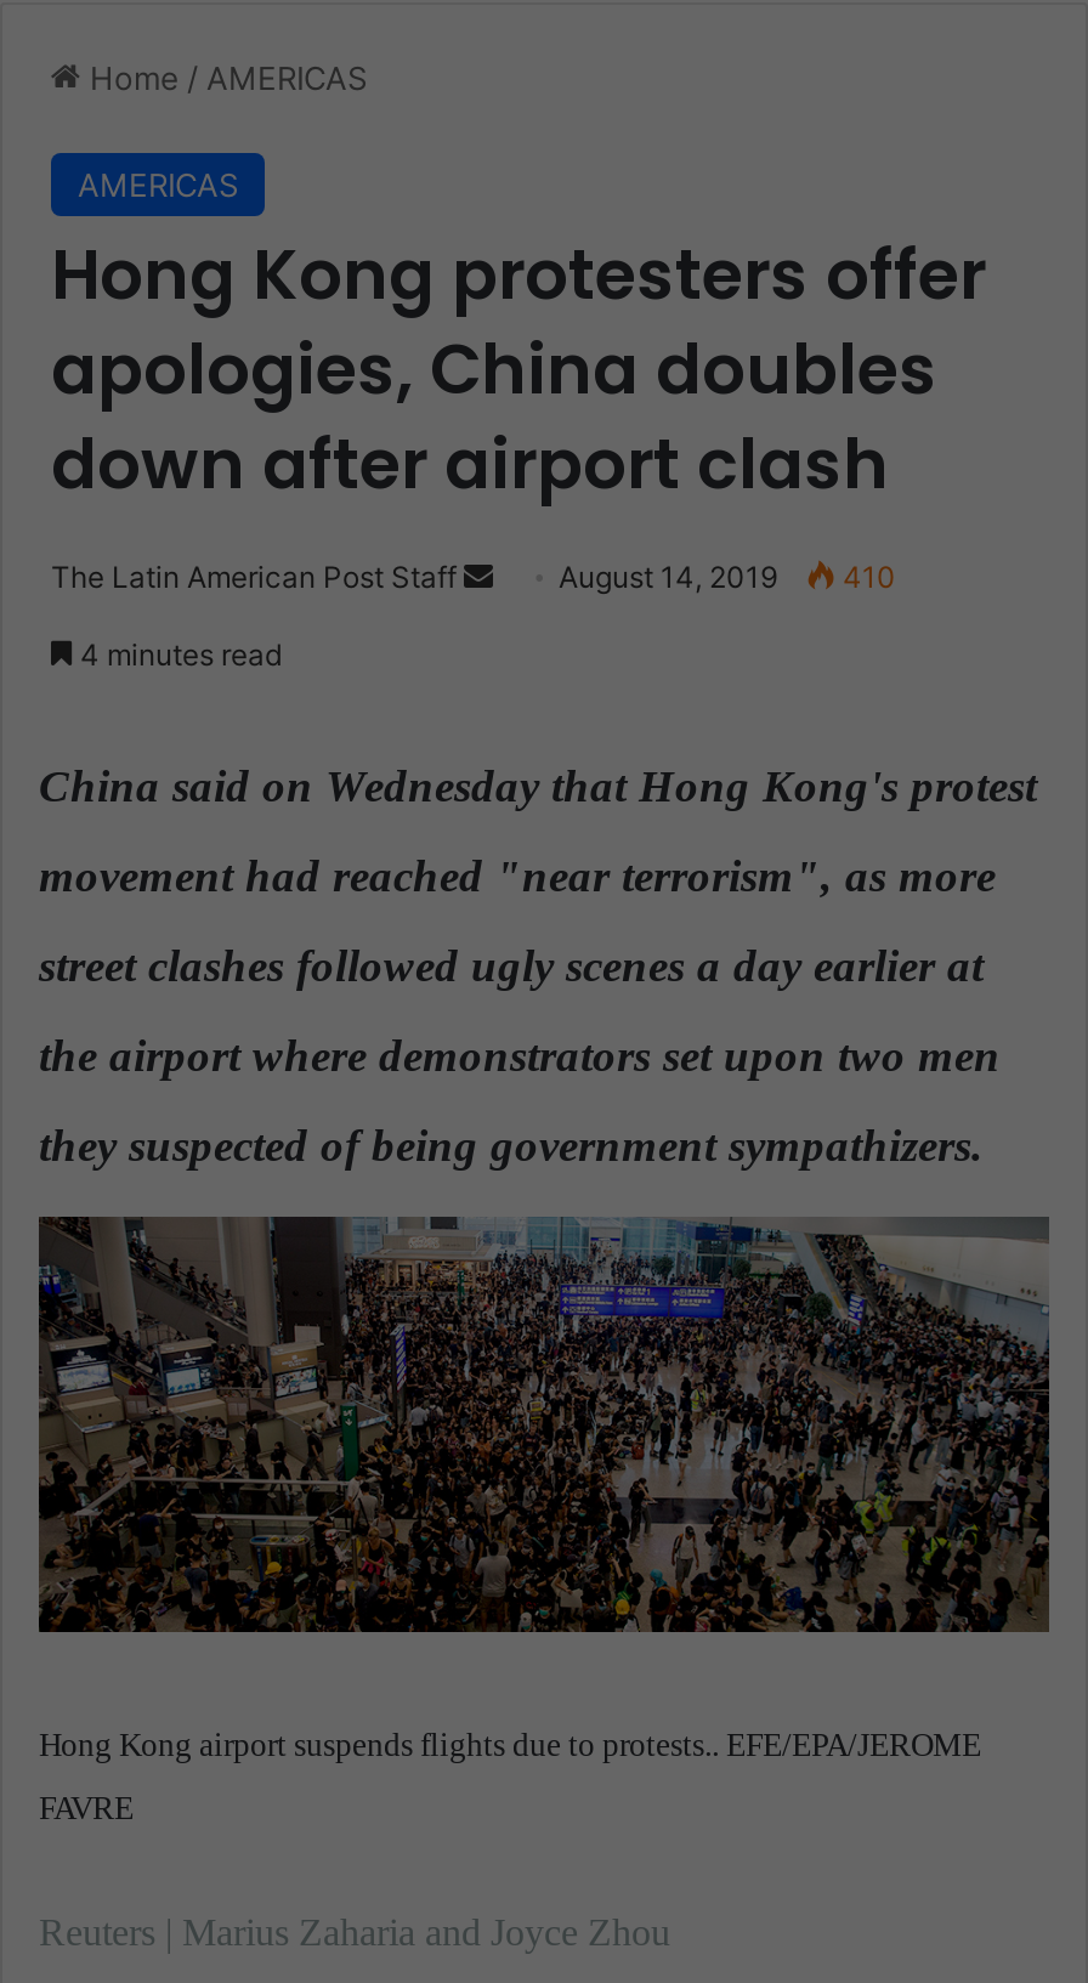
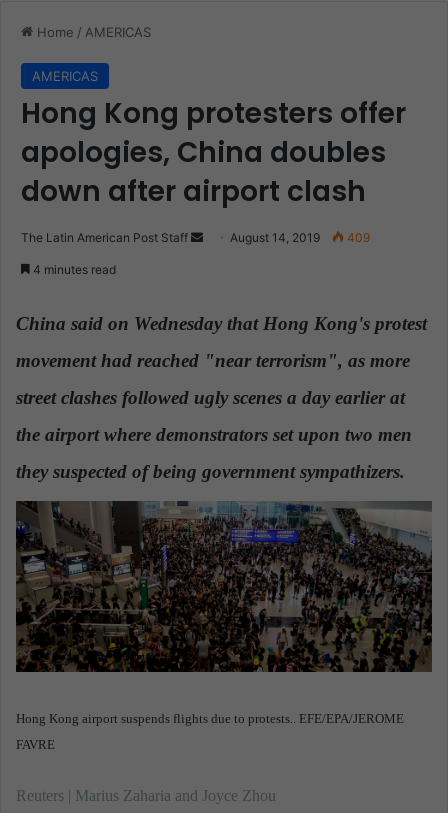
[835,560,896,596] 410 -> [344,230,370,245] 409

